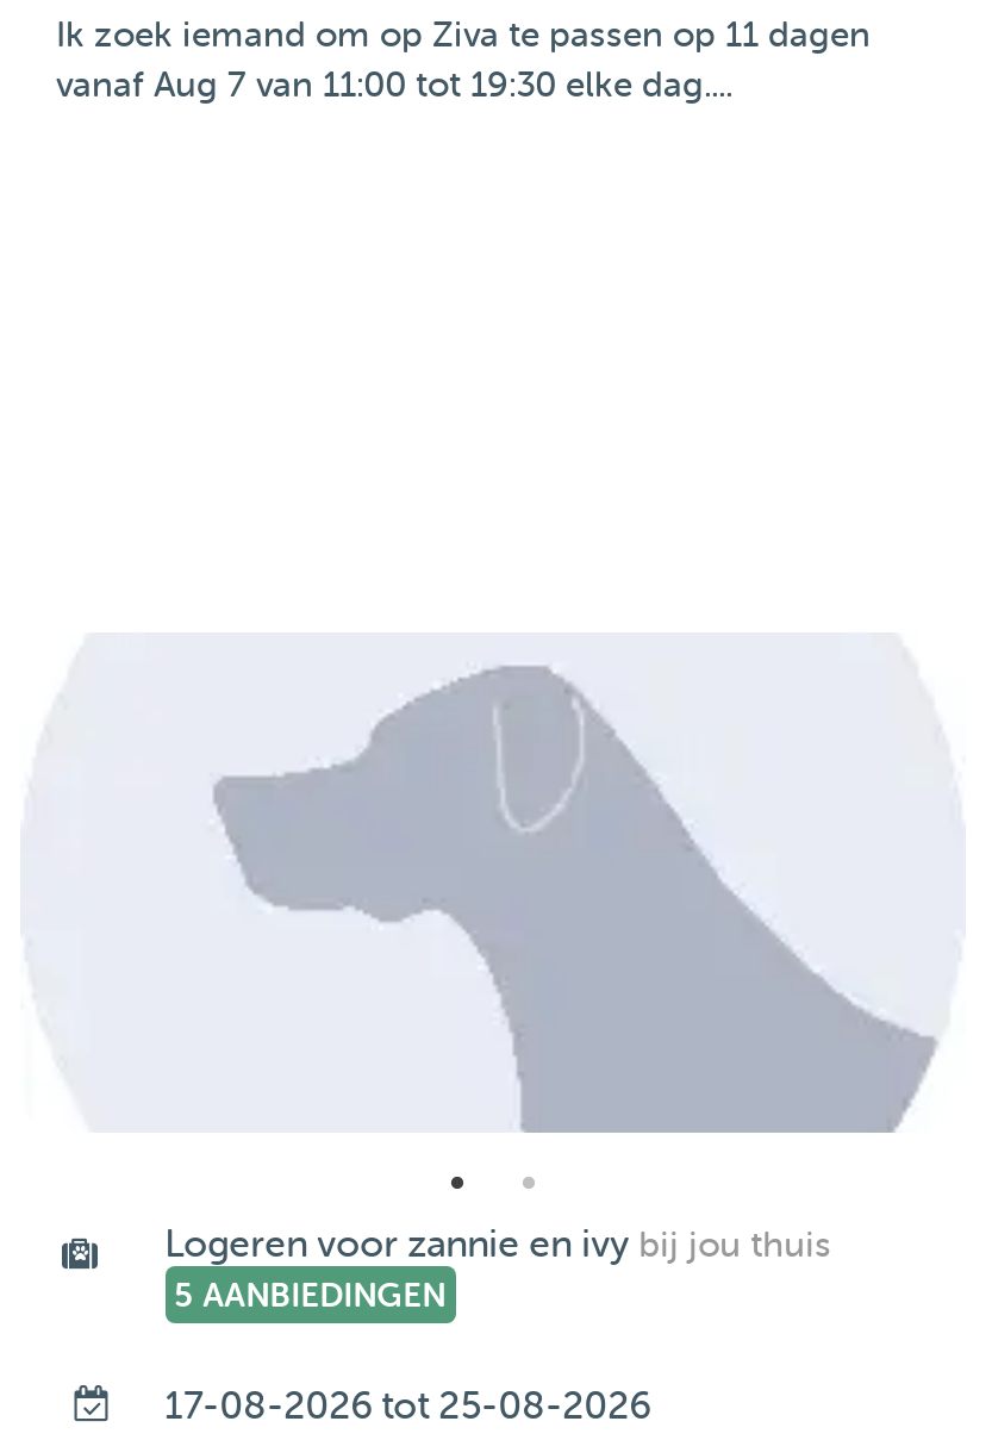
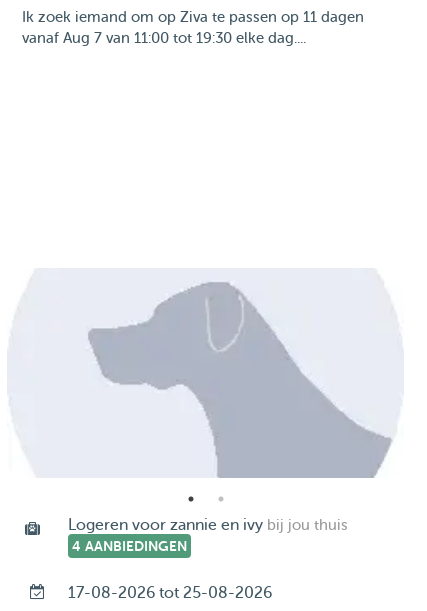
[174,1276,446,1314] 5 AANBIEDINGEN -> [72,538,187,554] 4 AANBIEDINGEN

